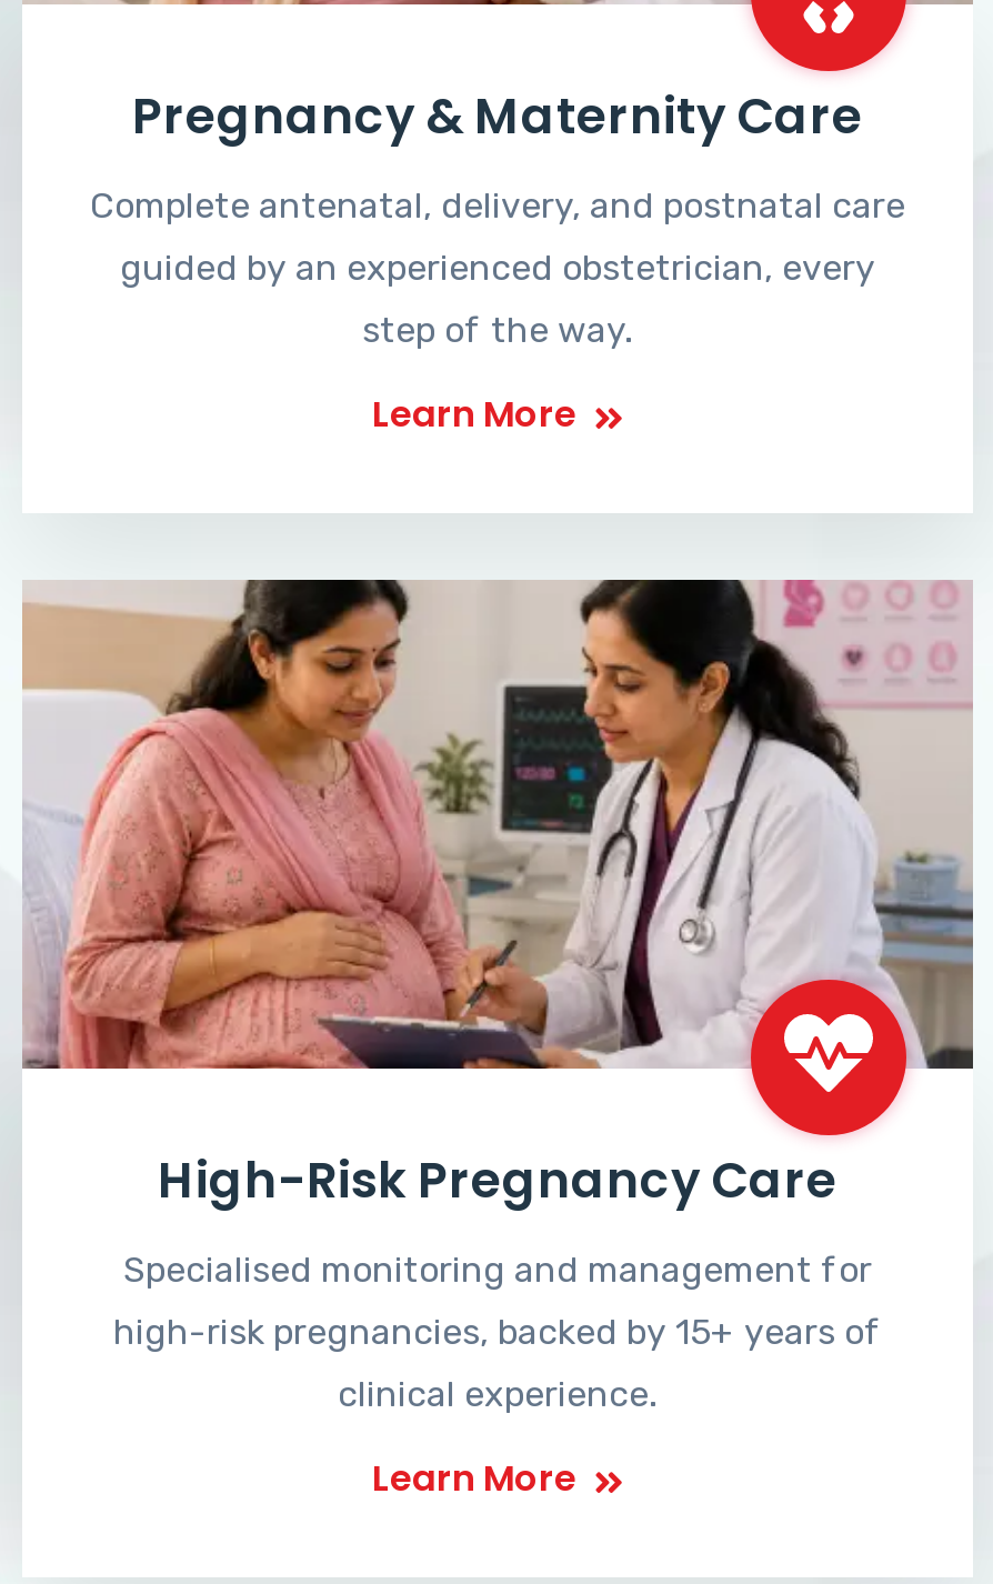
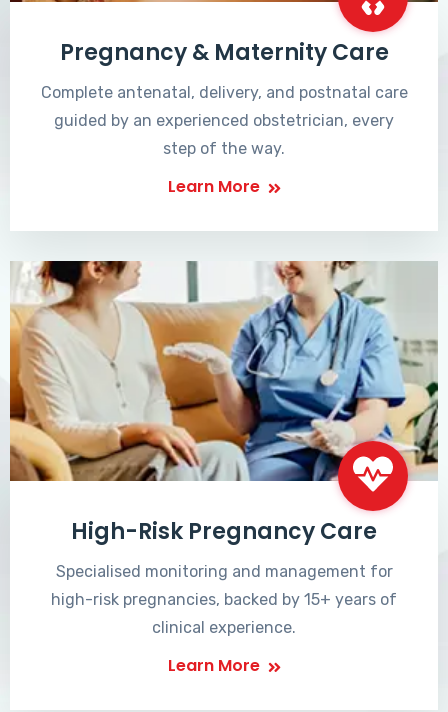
[22,578,975,1071] [image] -> [9,260,439,482] [image]

